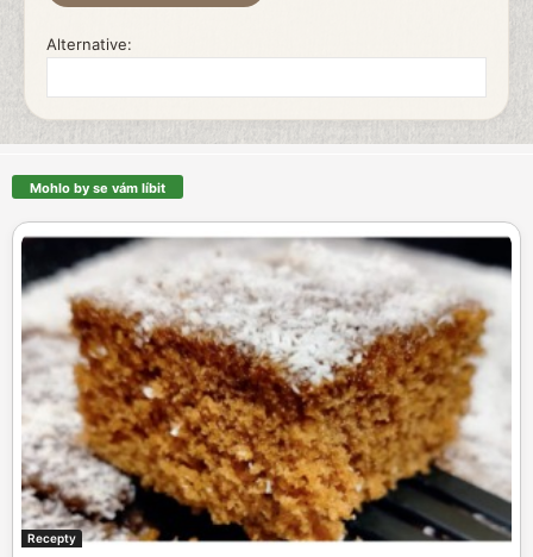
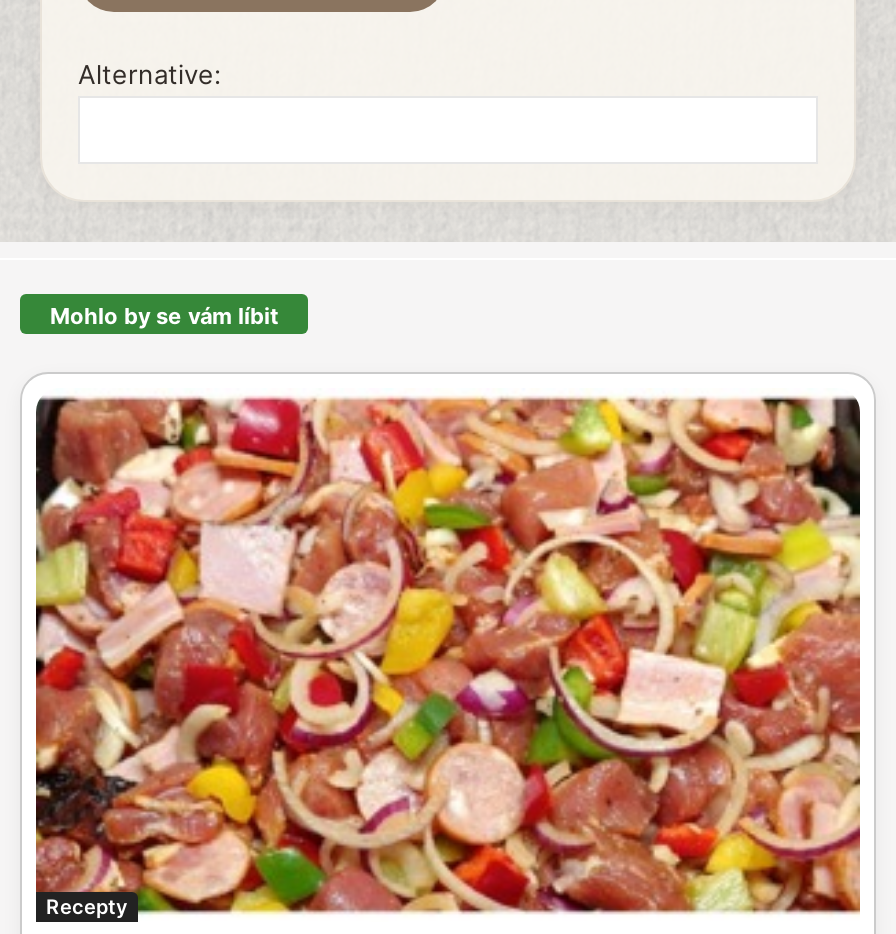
[21,236,513,543] [image] -> [34,396,862,914] [image]

